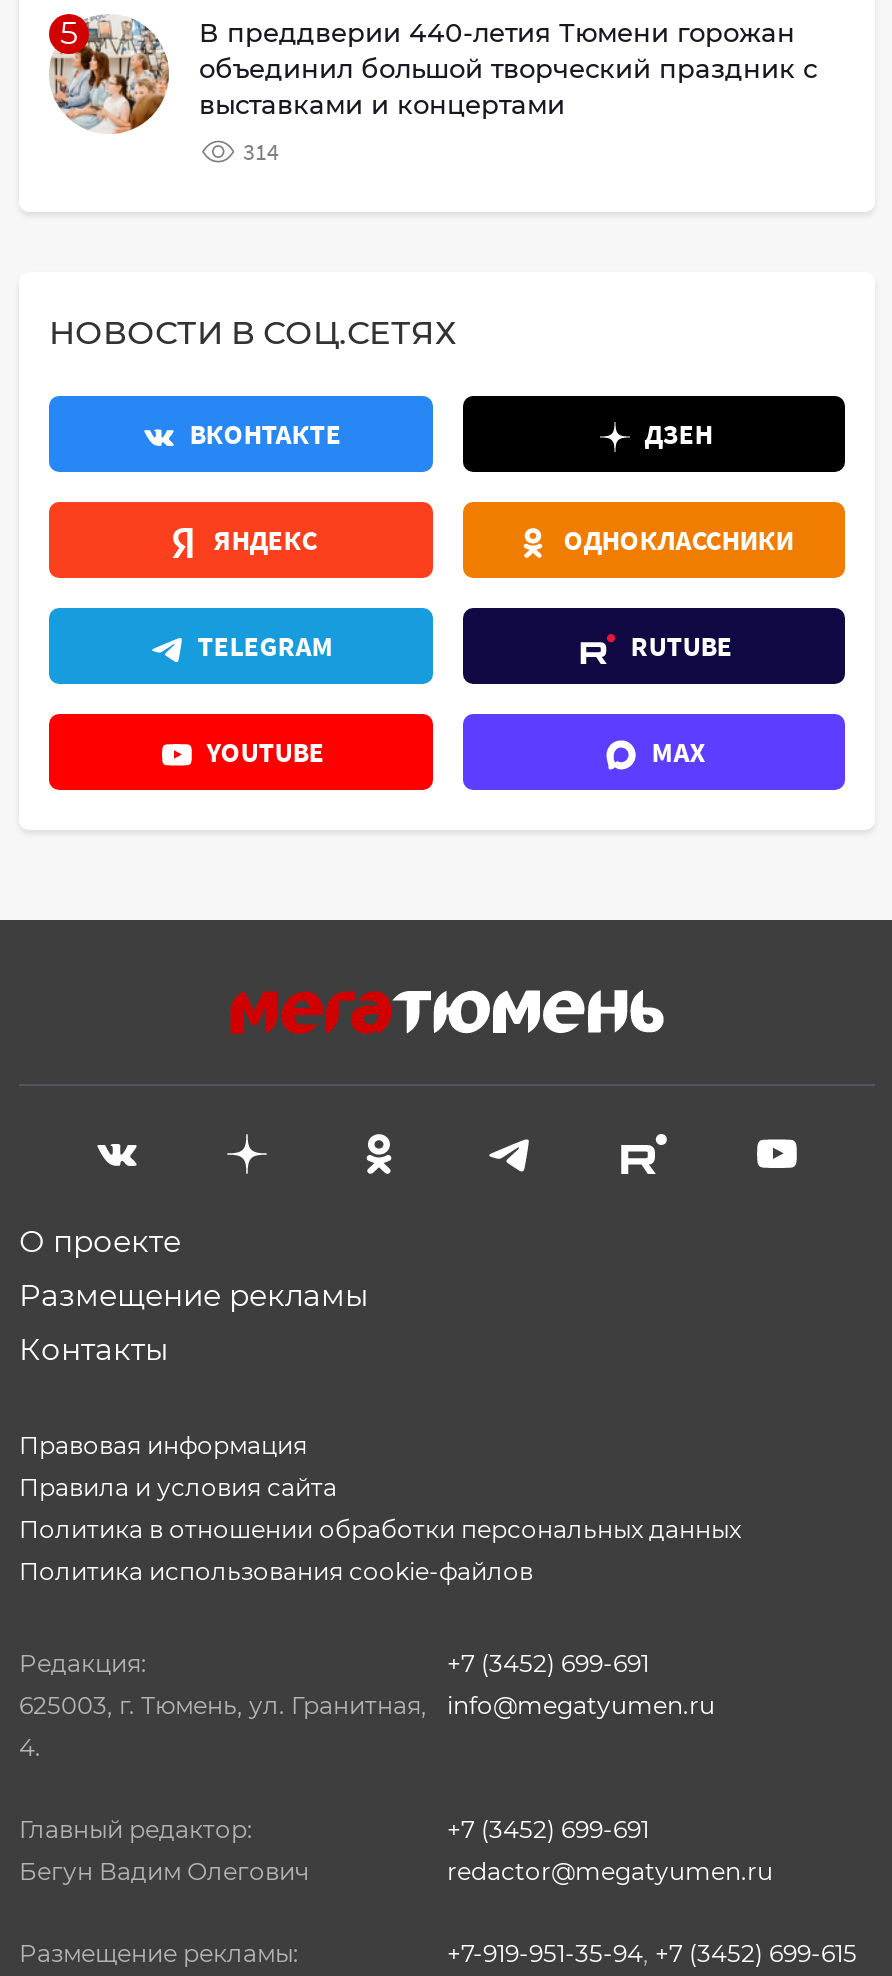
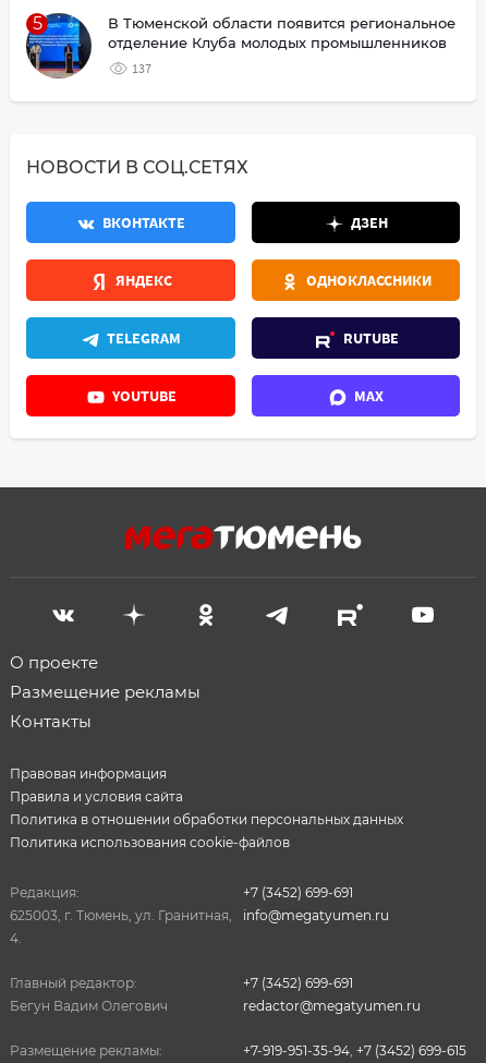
[51,14,817,134] [image] | В преддверии 440-летия Тюмени горожан | объединил большой творческий праздник с | выставками и концертами -> [25,12,455,78] [image] | В Тюменской области появится региональное | отделение Клуба молодых промышленников
[243,135,279,165] 314 -> [132,60,151,76] 137

